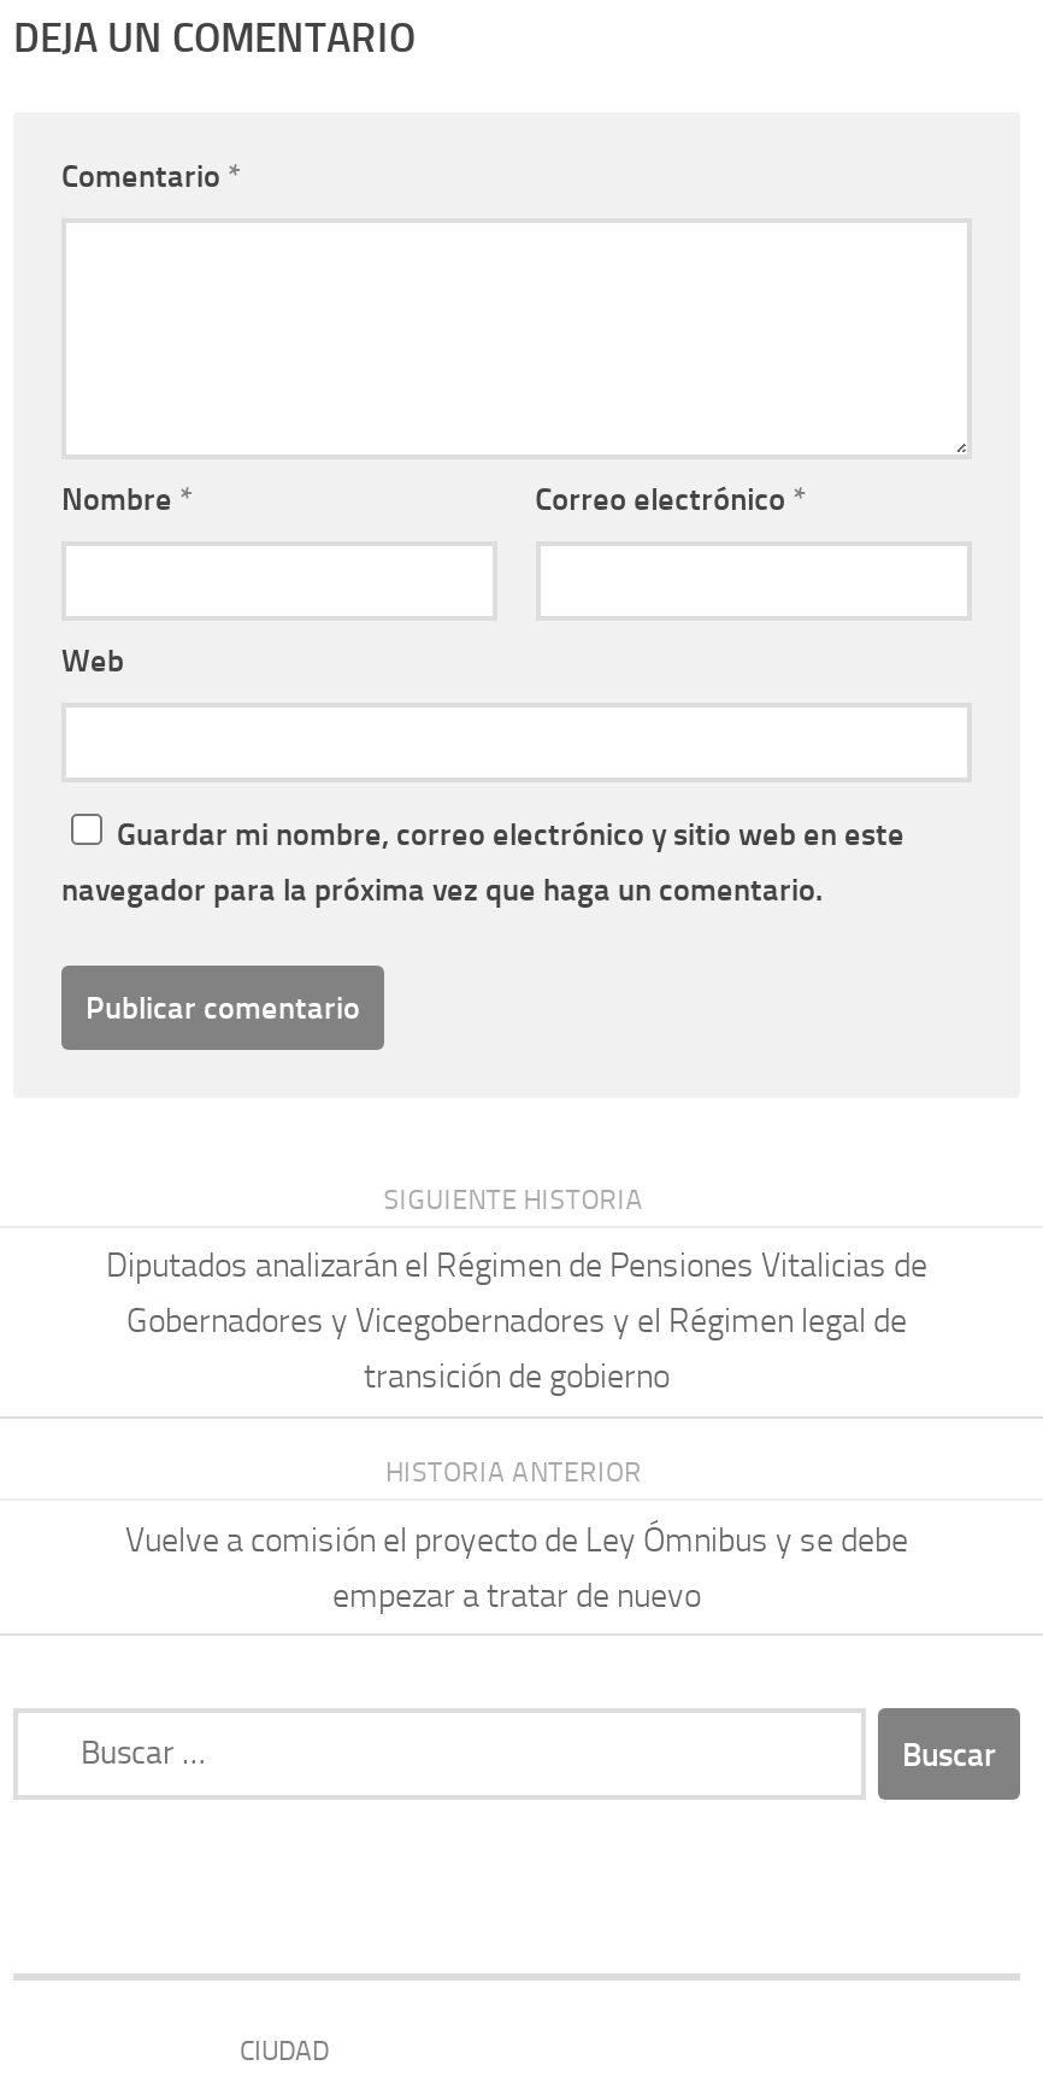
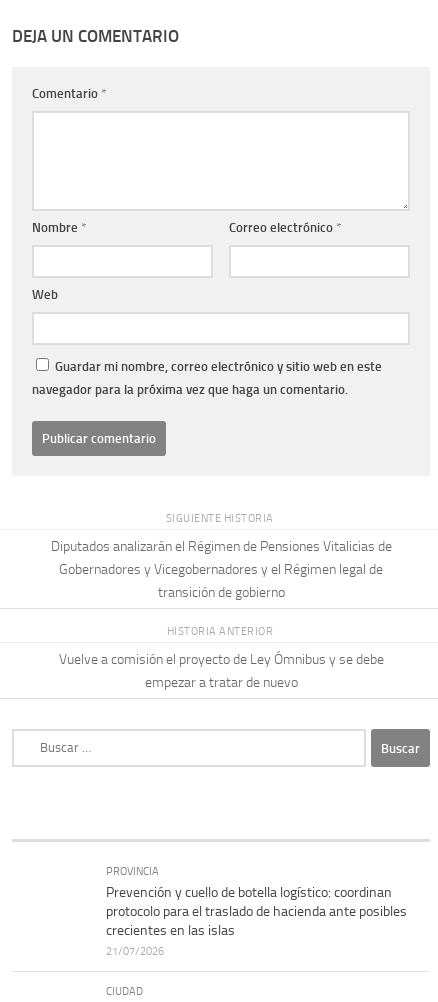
none -> [106,864,407,958] PROVINCIA | Prevención y cuello de botella logístico: coordinan | protocolo para el traslado de hacienda ante posibles | crecientes en las islas | 21/07/2026

